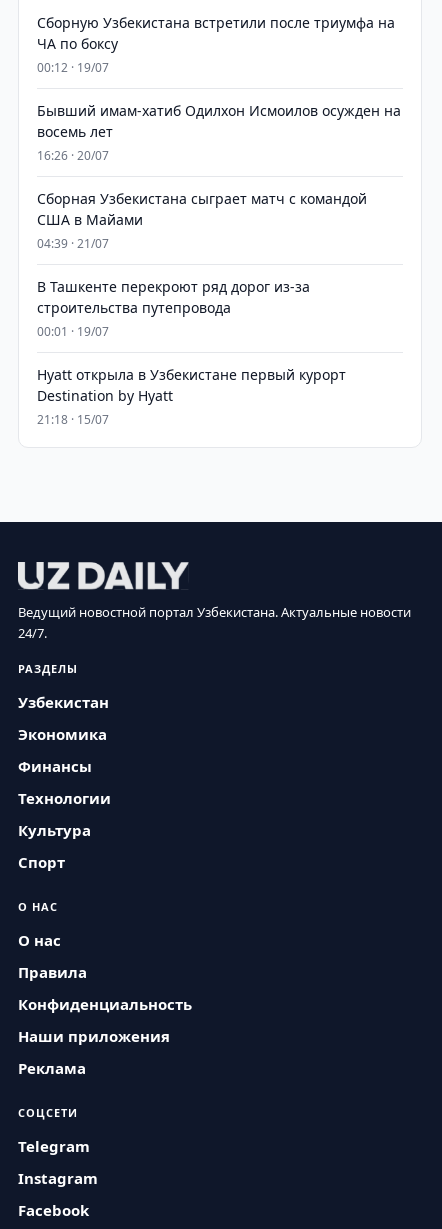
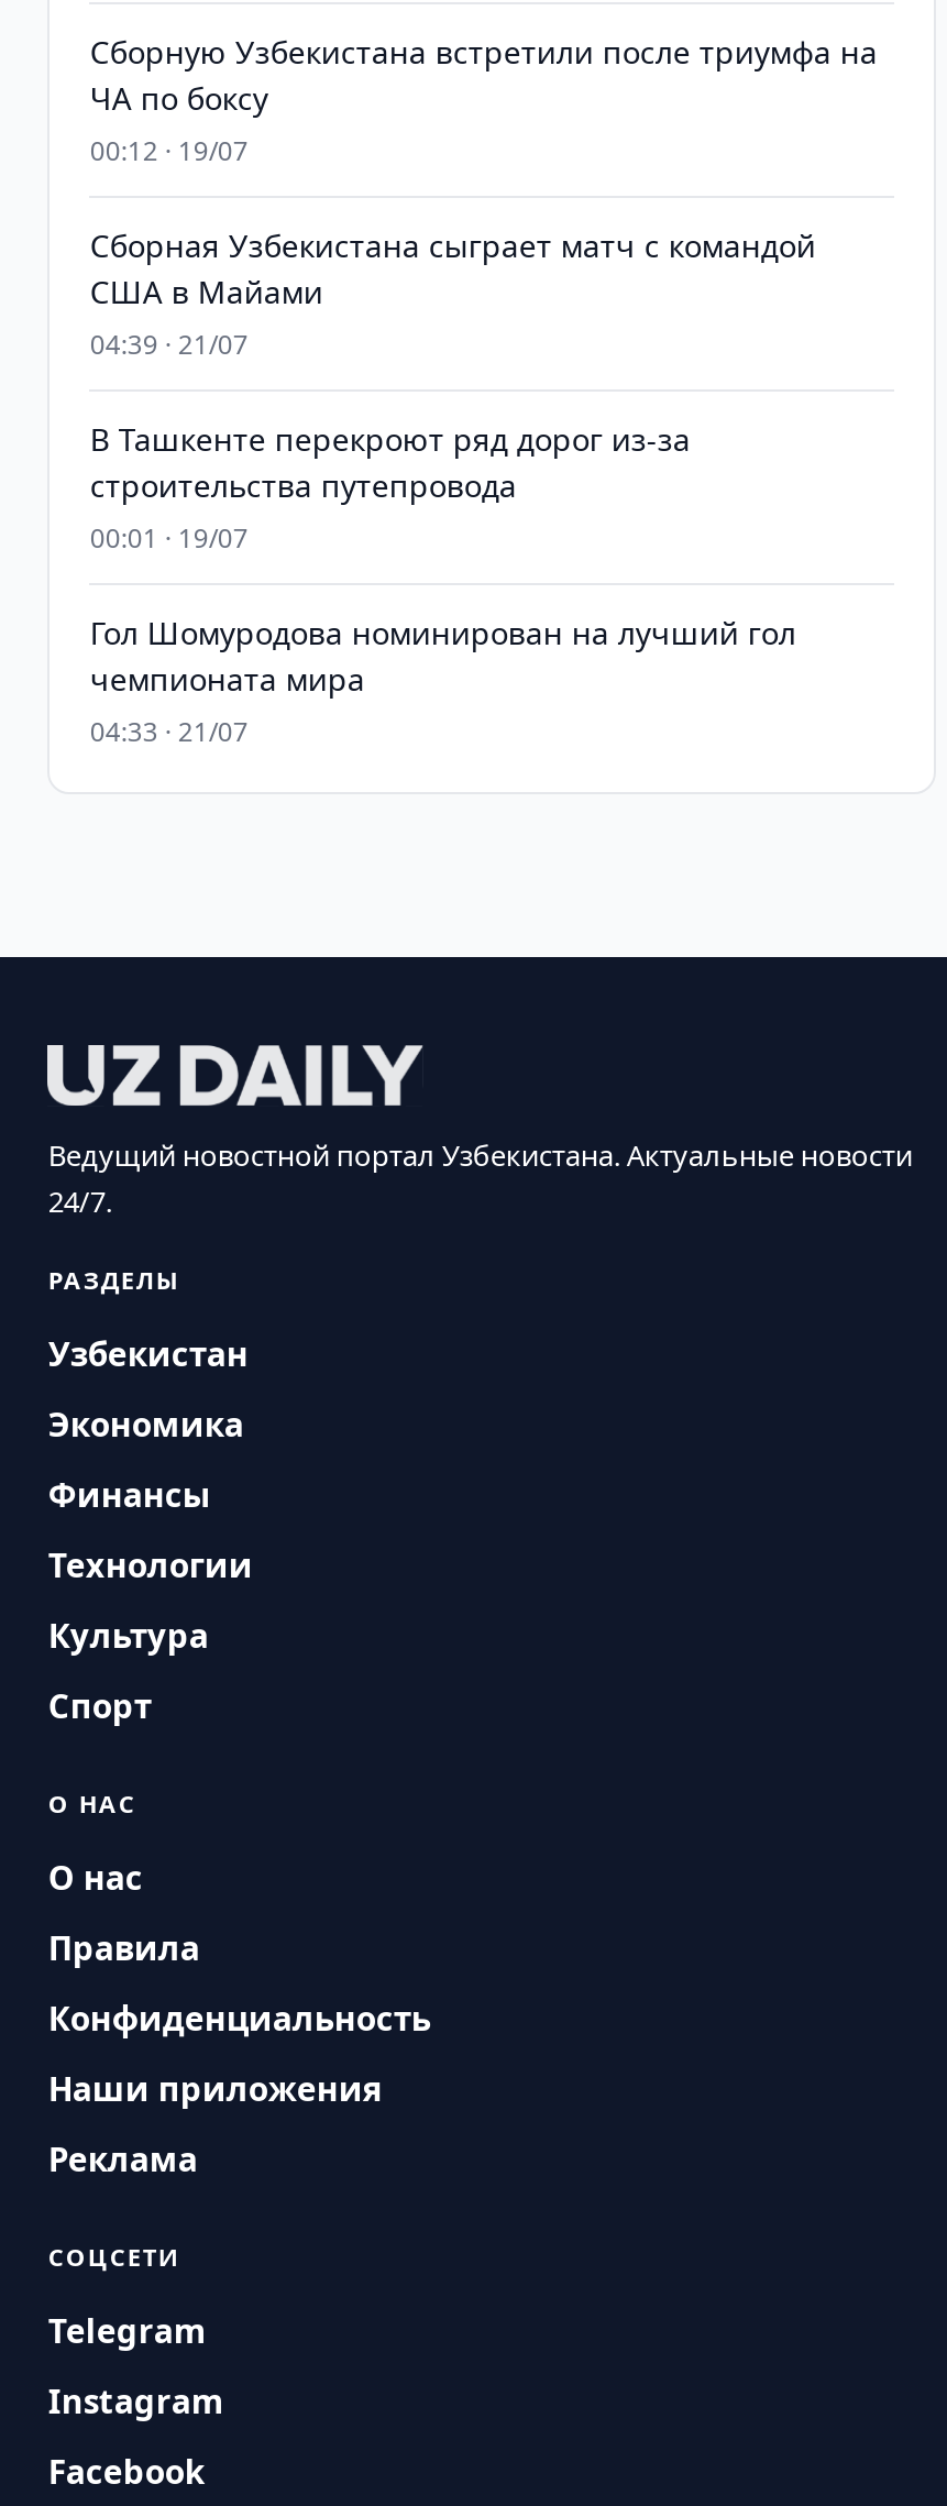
[37,101,401,164] Бывший имам-хатиб Одилхон Исмоилов осужден на | восемь лет | 16:26 · 20/07 -> none
[37,365,346,428] Hyatt открыла в Узбекистане первый курорт | Destination by Hyatt | 21:18 · 15/07 -> [90,612,796,750] Гол Шомуродова номинирован на лучший гол | чемпионата мира | 04:33 · 21/07

